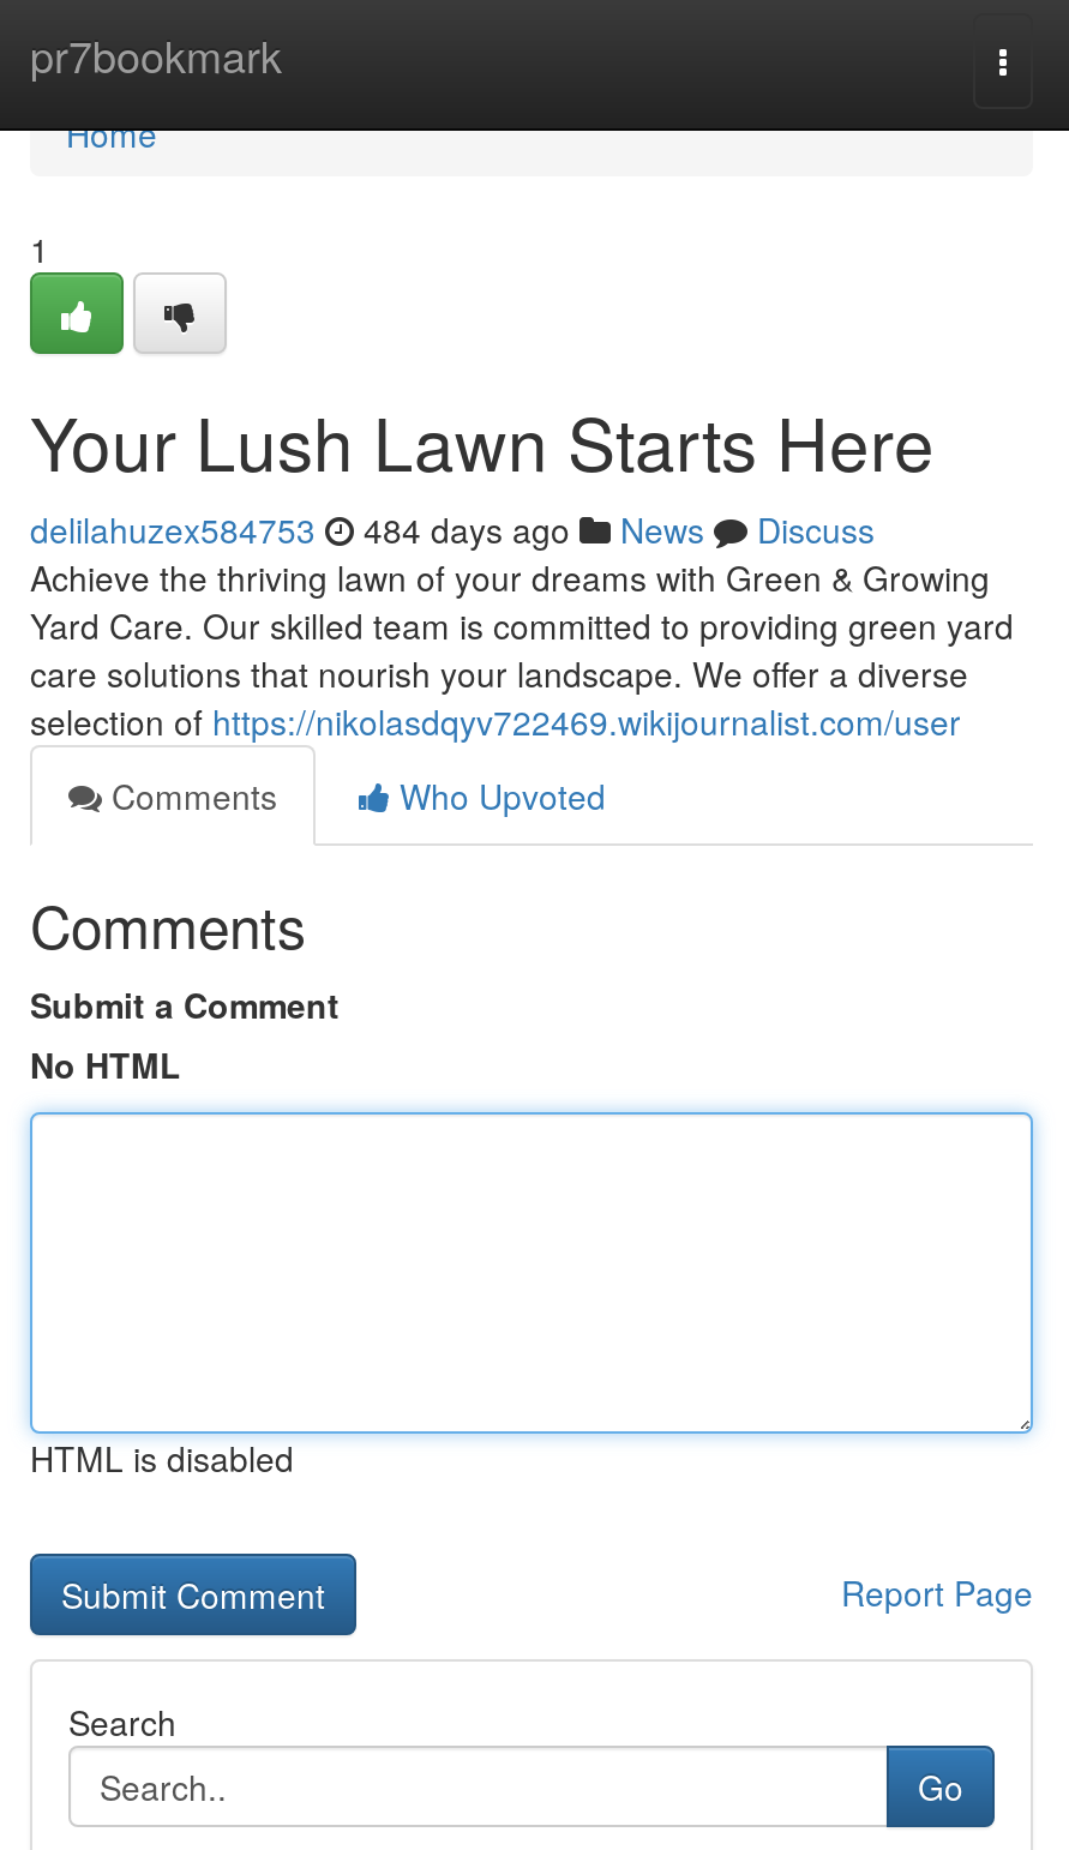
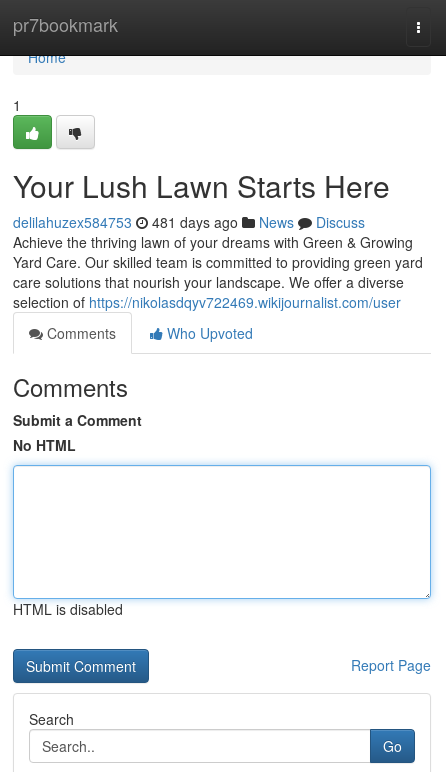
[30,505,875,553] delilahuzex584753 484 days ago News Discuss -> [13,212,365,232] delilahuzex584753 481 days ago News Discuss

